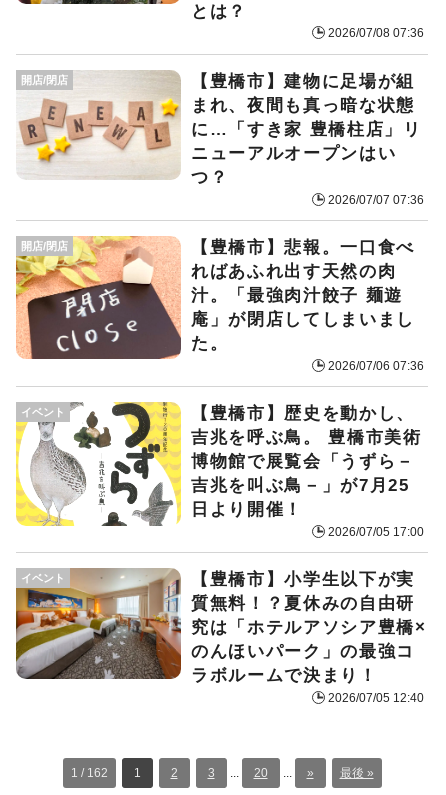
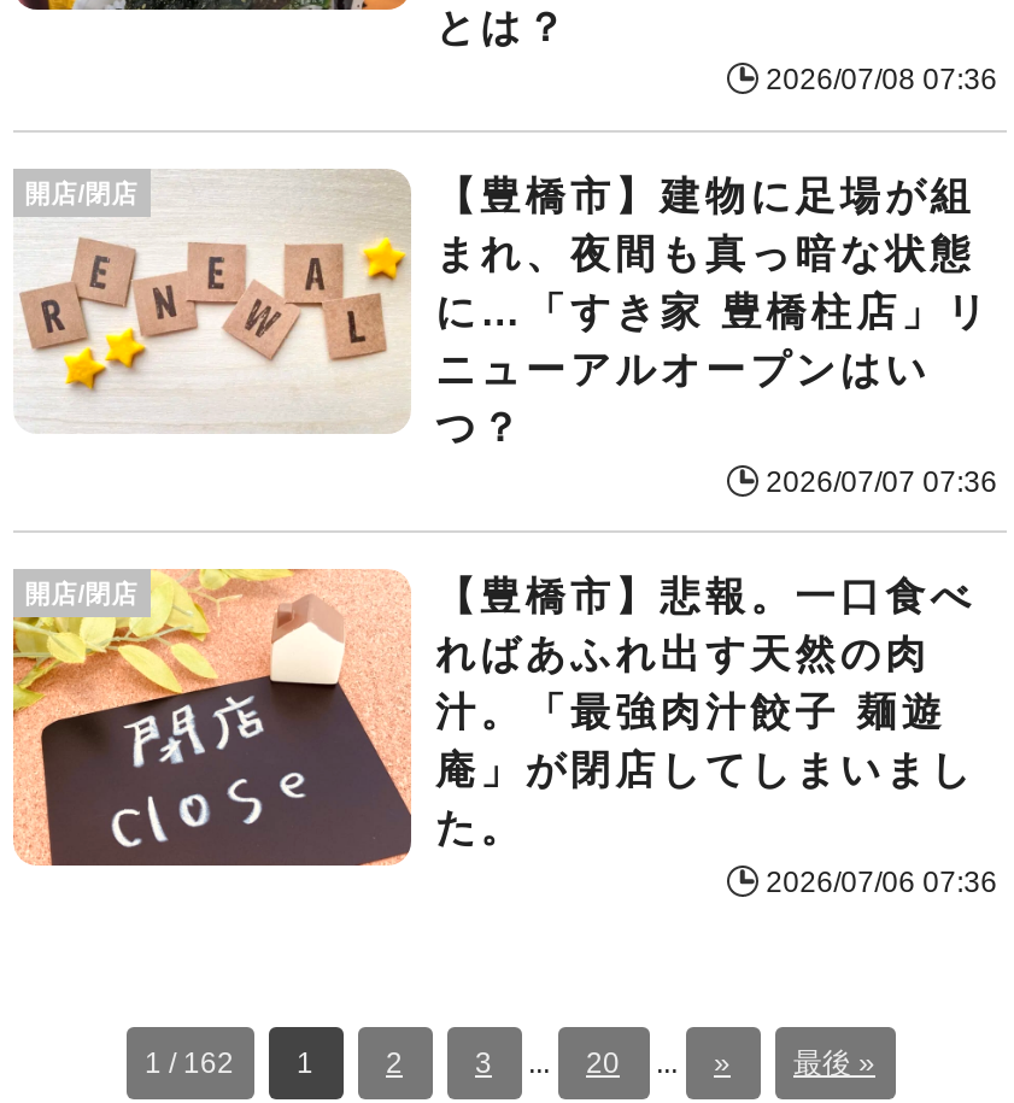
[15,401,177,527] [image] | イベント -> none
[191,404,424,539] 【豊橋市】歴史を動かし、 | 吉兆を呼ぶ鳥。 豊橋市美術 | 博物館で展覧会「うずら－ | 吉兆を叫ぶ鳥－」が7月25 | 日より開催！ | 2026/07/05 17:00 -> none
[15,568,177,680] [image] | イベント -> none
[191,570,427,705] 【豊橋市】小学生以下が実 | 質無料！？夏休みの自由研 | 究は「ホテルアソシア豊橋× | のんほいパーク」の最強コ | ラボルームで決まり！ | 2026/07/05 12:40 -> none

